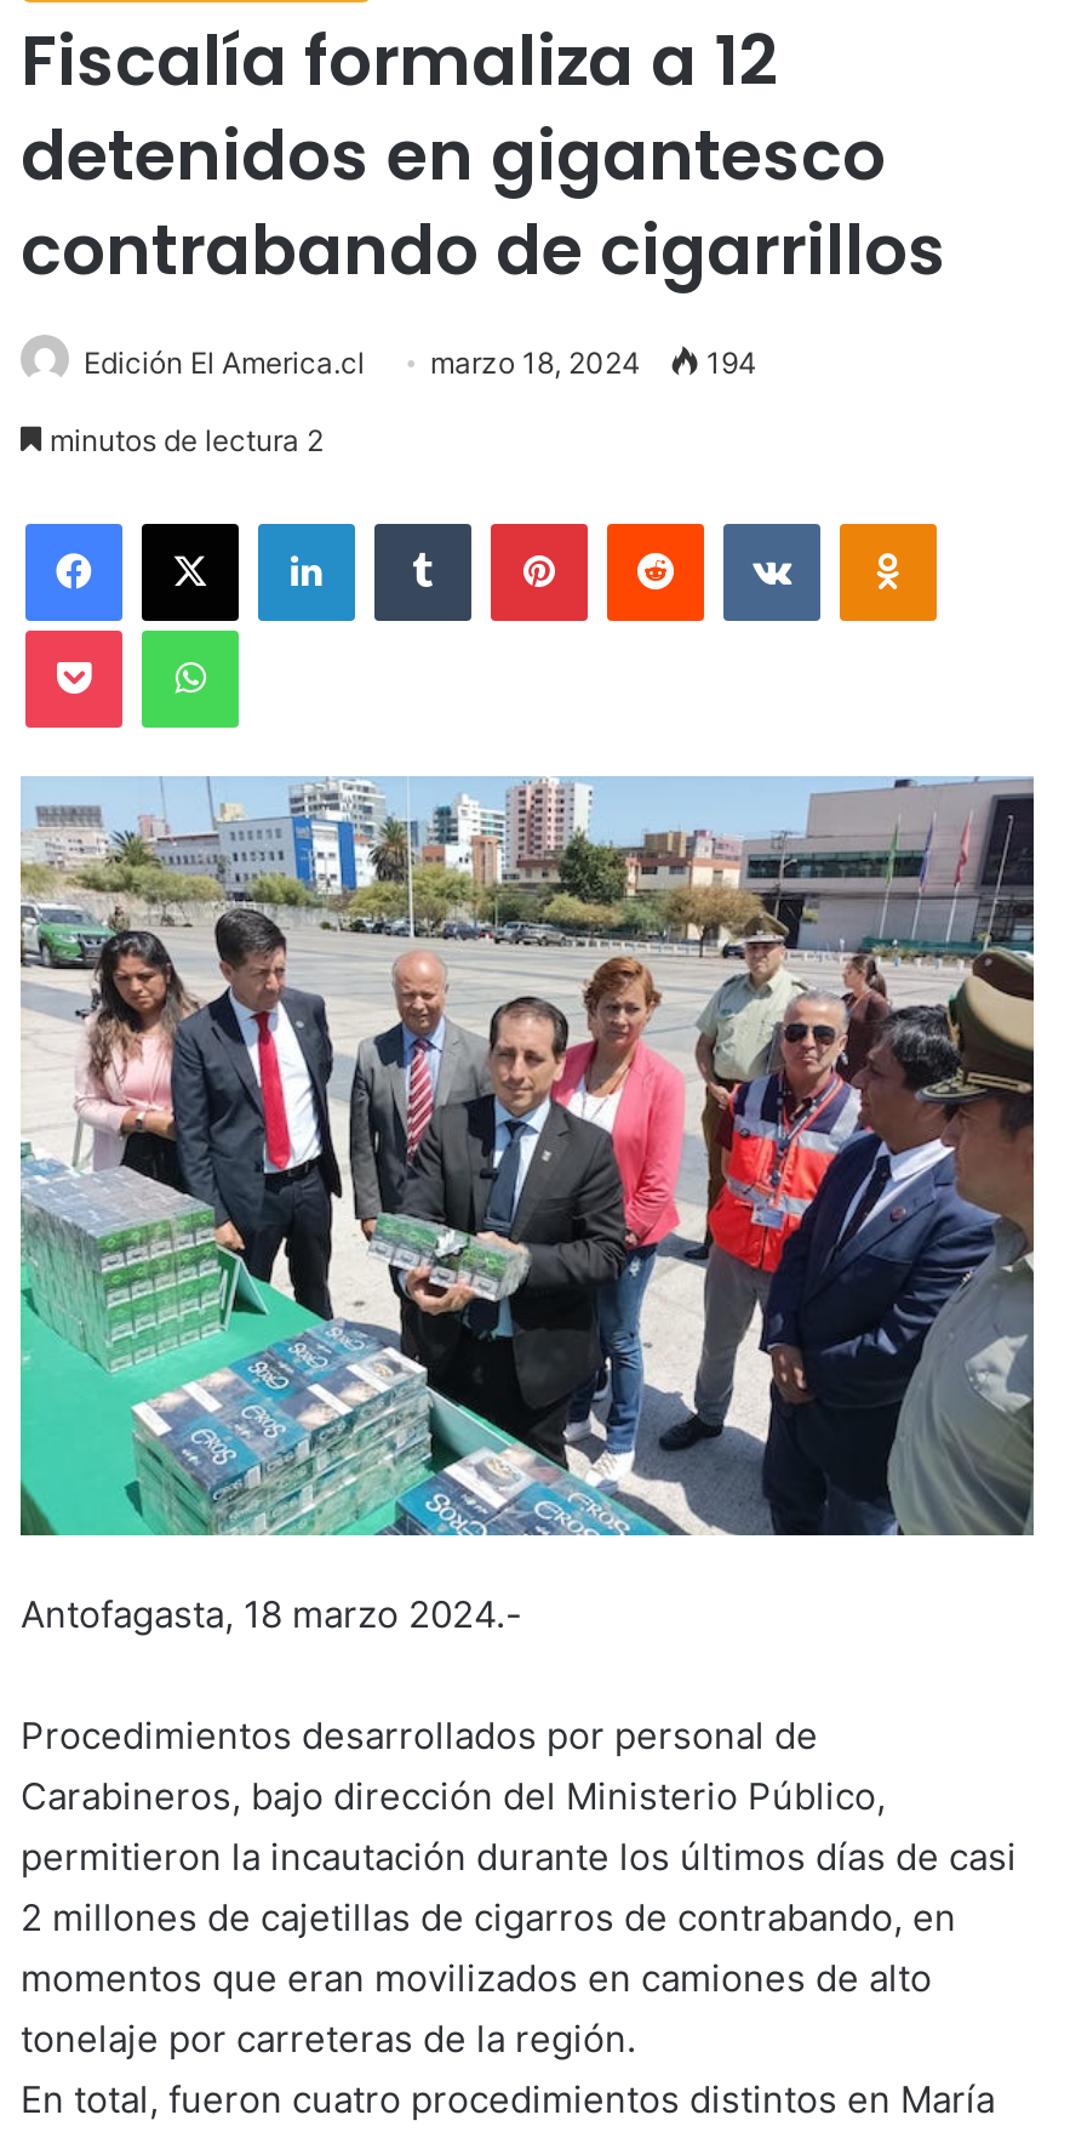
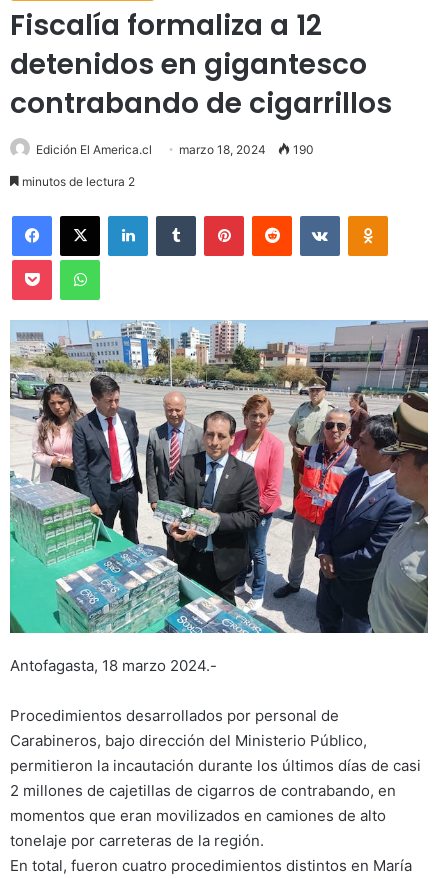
[84,344,757,381] Edición El America.cl marzo 18, 2024 194 -> [36,142,314,157] Edición El America.cl marzo 18, 2024 190

